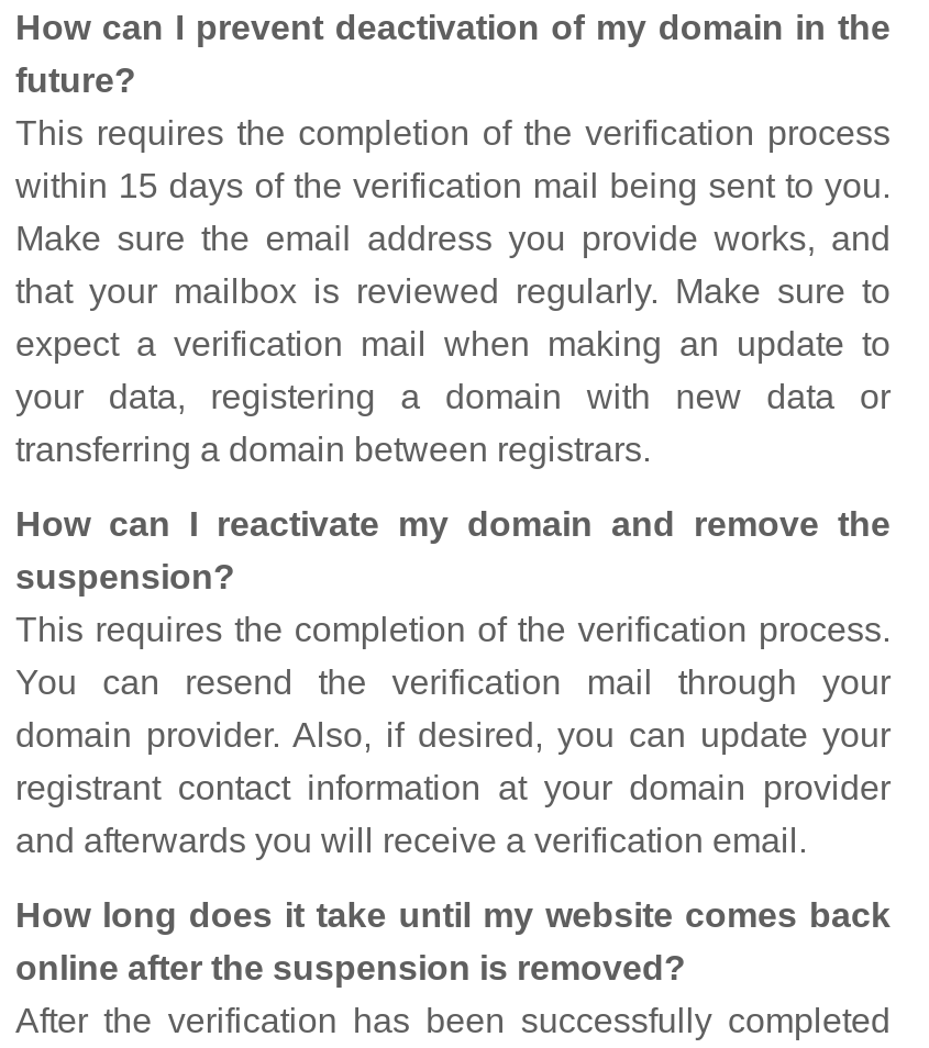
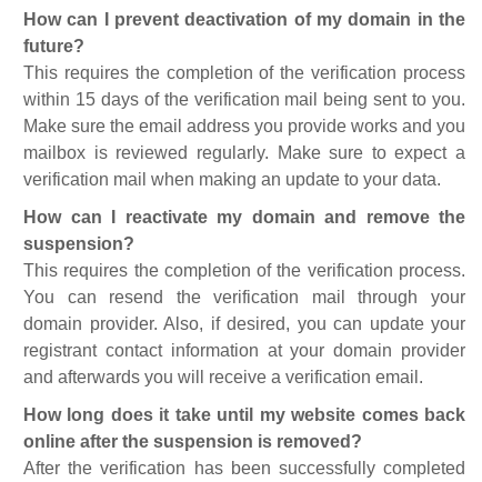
[15,220,891,468] Make sure the email address you provide works, and | that your mailbox is reviewed regularly. Make sure to | expect a verification mail when making an update to | your data, registering a domain with new data or | transferring a domain between registrars. -> [23,117,465,189] Make sure the email address you provide works and you | mailbox is reviewed regularly. Make sure to expect a | verification mail when making an update to your data.

